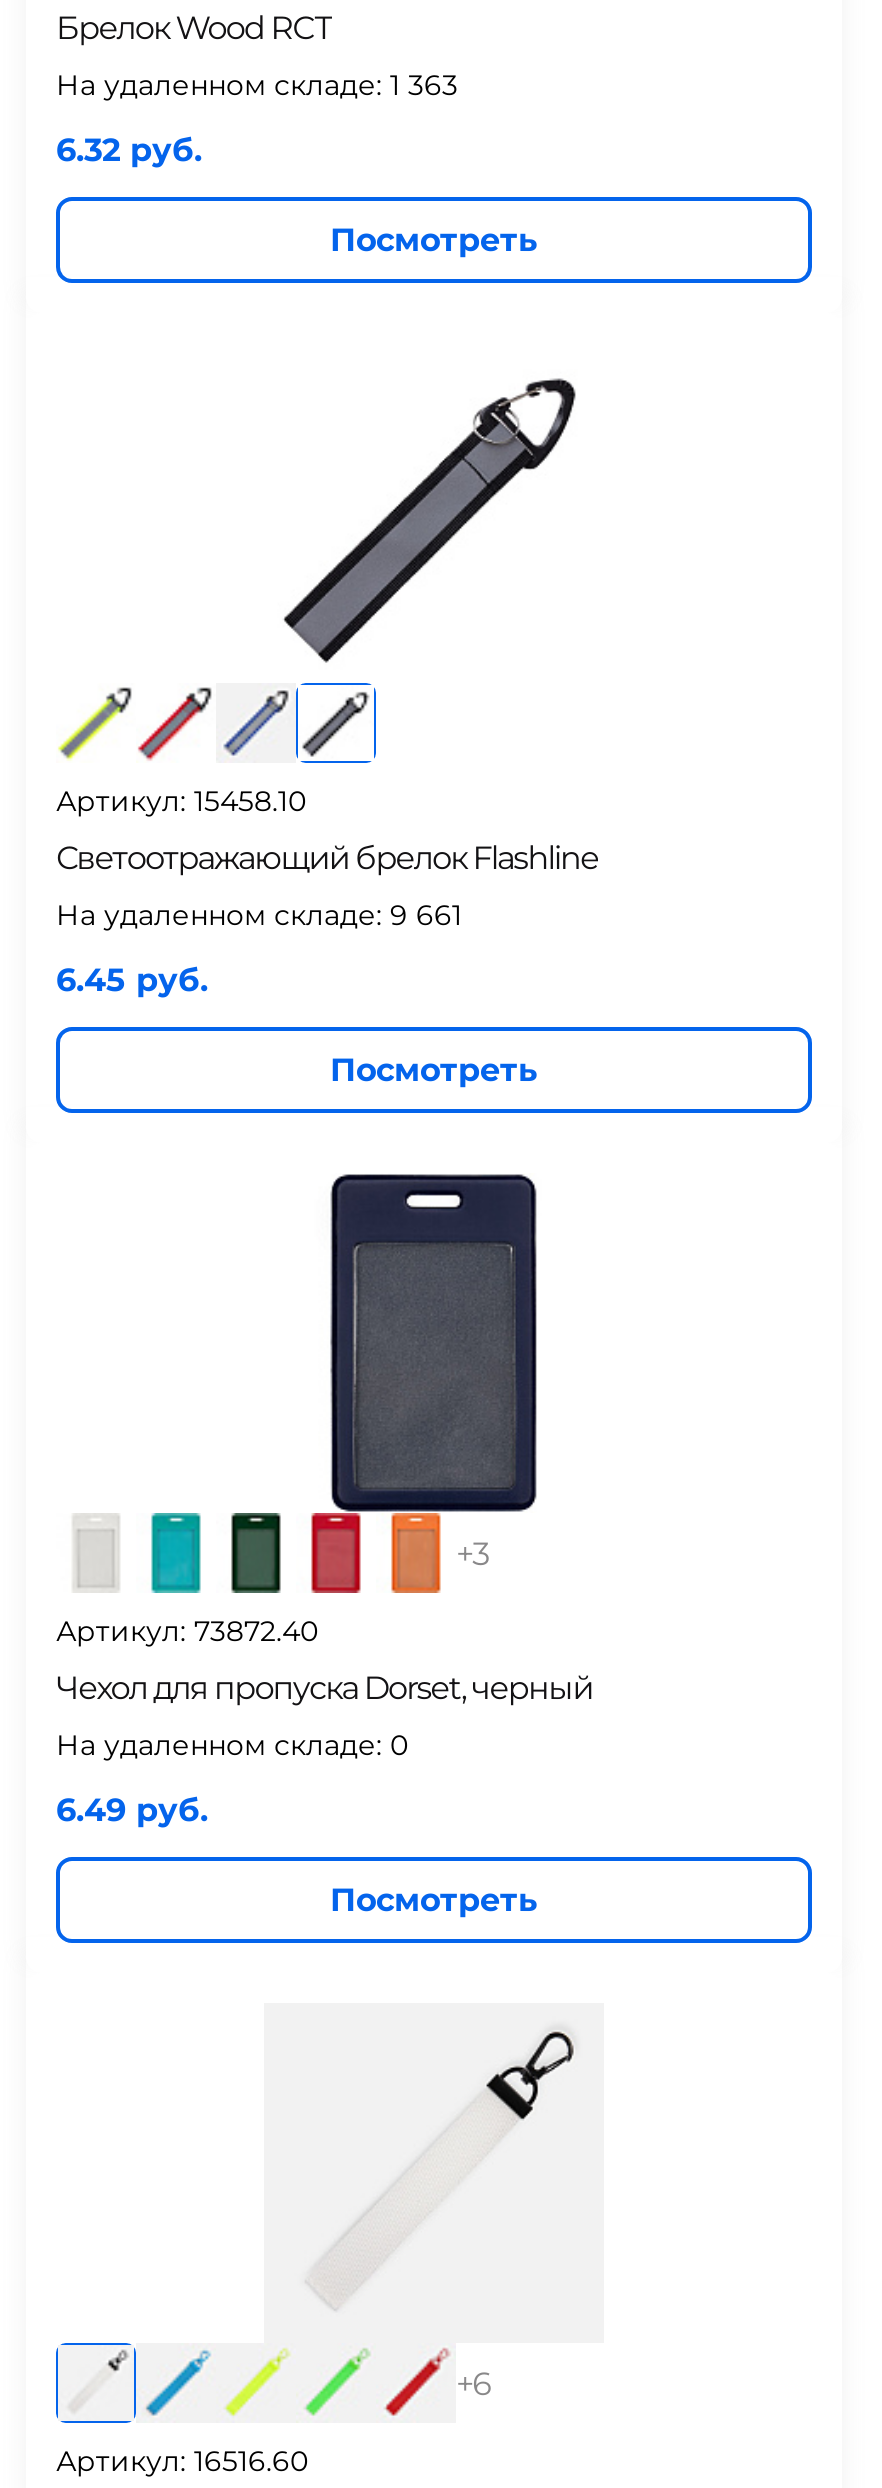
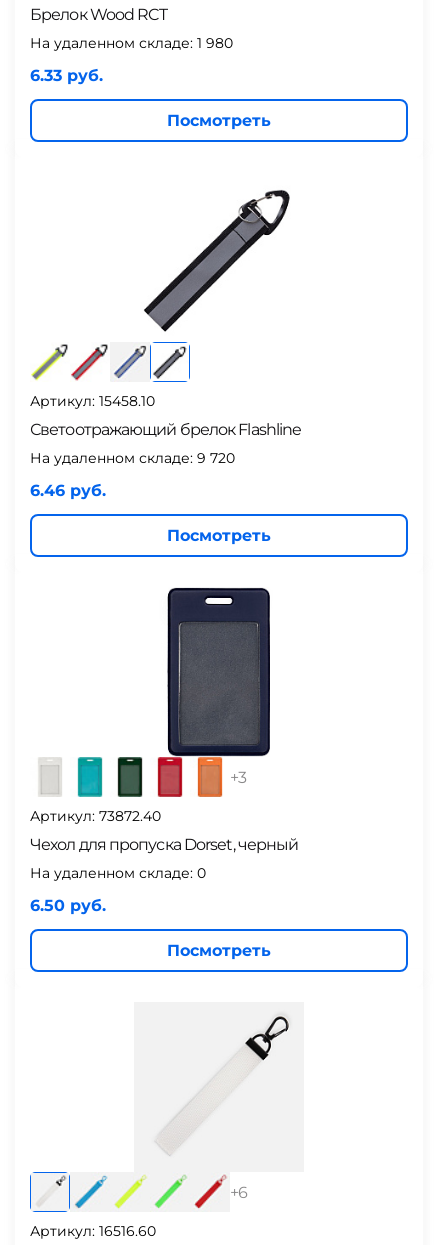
[56,67,458,103] На удаленном складе: 1 363 -> [30,34,233,52] На удаленном складе: 1 980
[56,131,202,169] 6.32 руб. -> [30,66,103,85] 6.33 руб.
[56,897,462,933] На удаленном складе: 9 661 -> [30,449,235,467] На удаленном складе: 9 720
[56,961,208,999] 6.45 руб. -> [30,481,106,500] 6.46 руб.
[56,1791,208,1829] 6.49 руб. -> [30,896,106,915] 6.50 руб.

